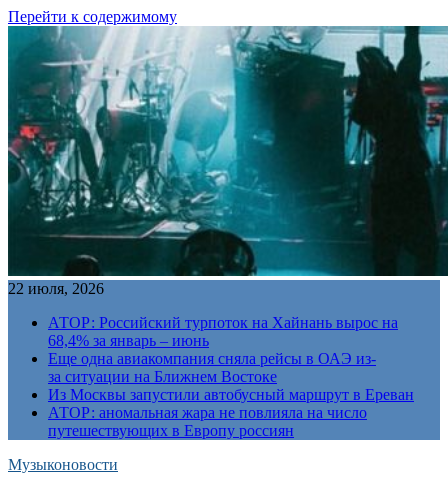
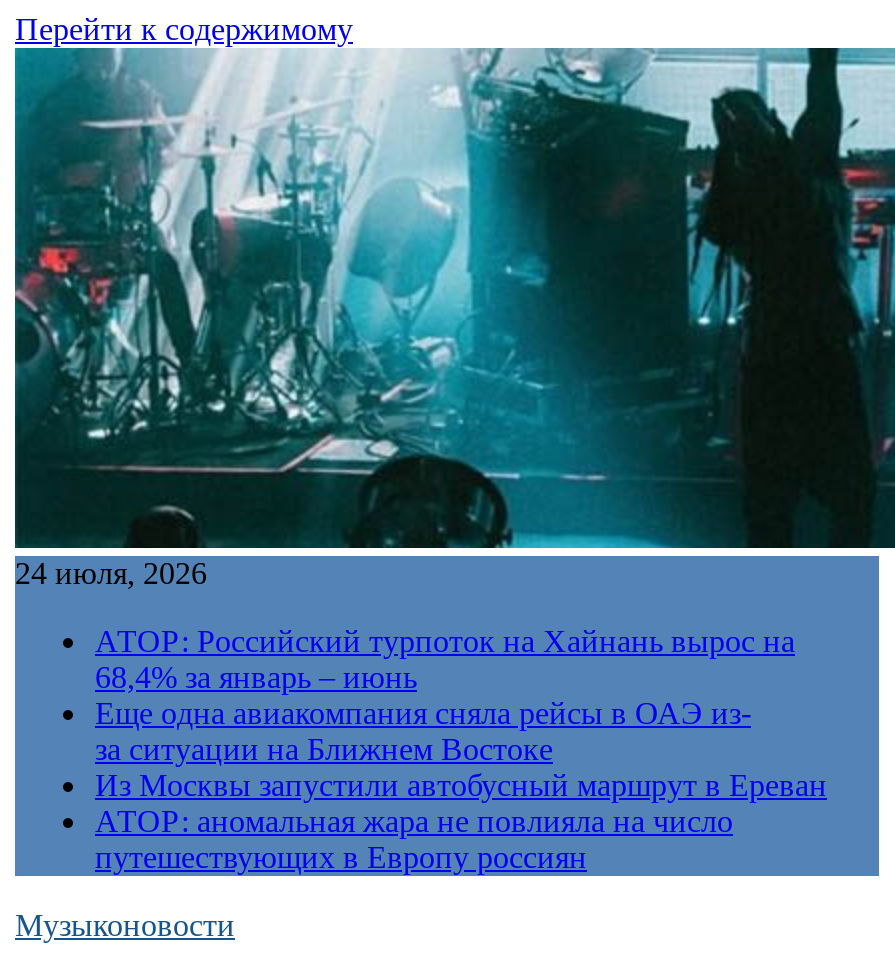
[8,280,104,297] 22 июля, 2026 -> [15,556,207,590] 24 июля, 2026

